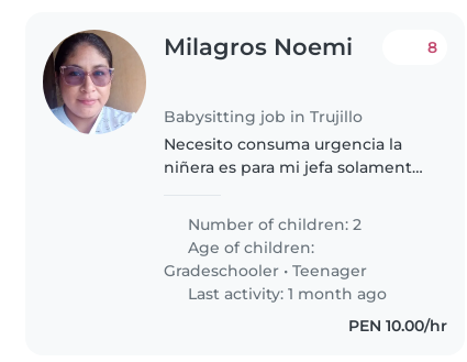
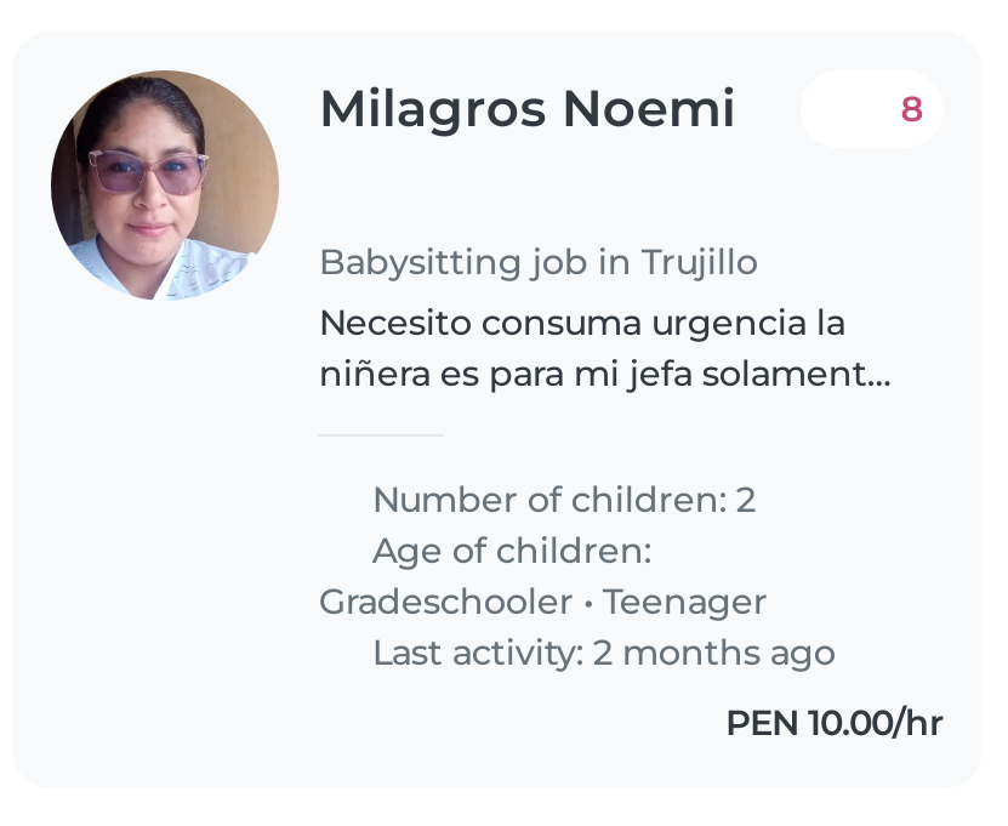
[184,284,387,304] Last activity: 1 month ago -> [362,631,836,675] Last activity: 2 months ago

